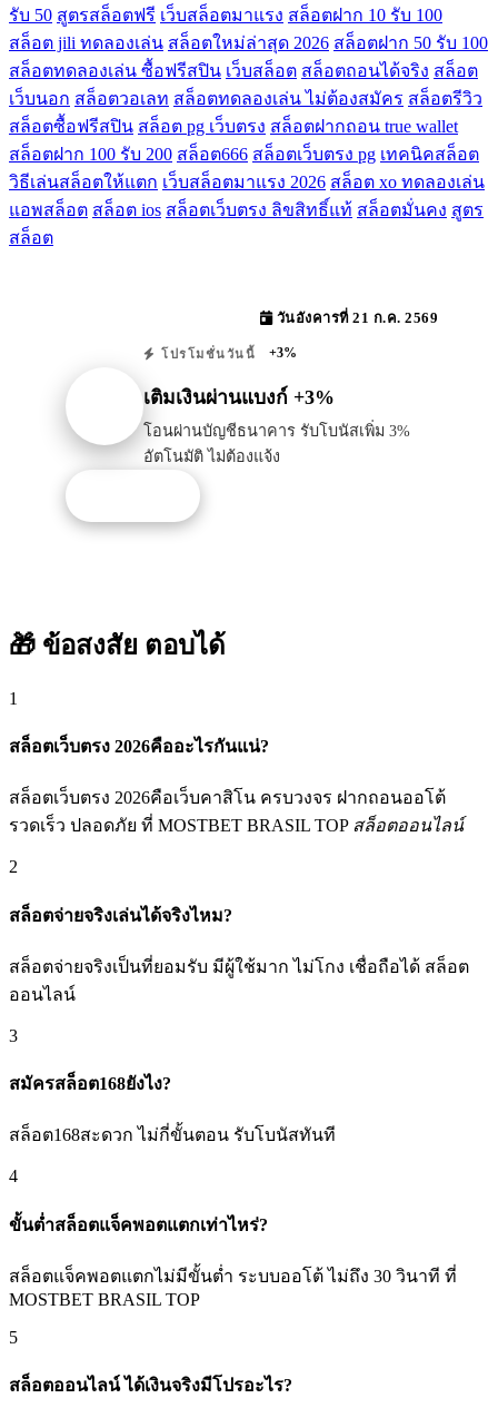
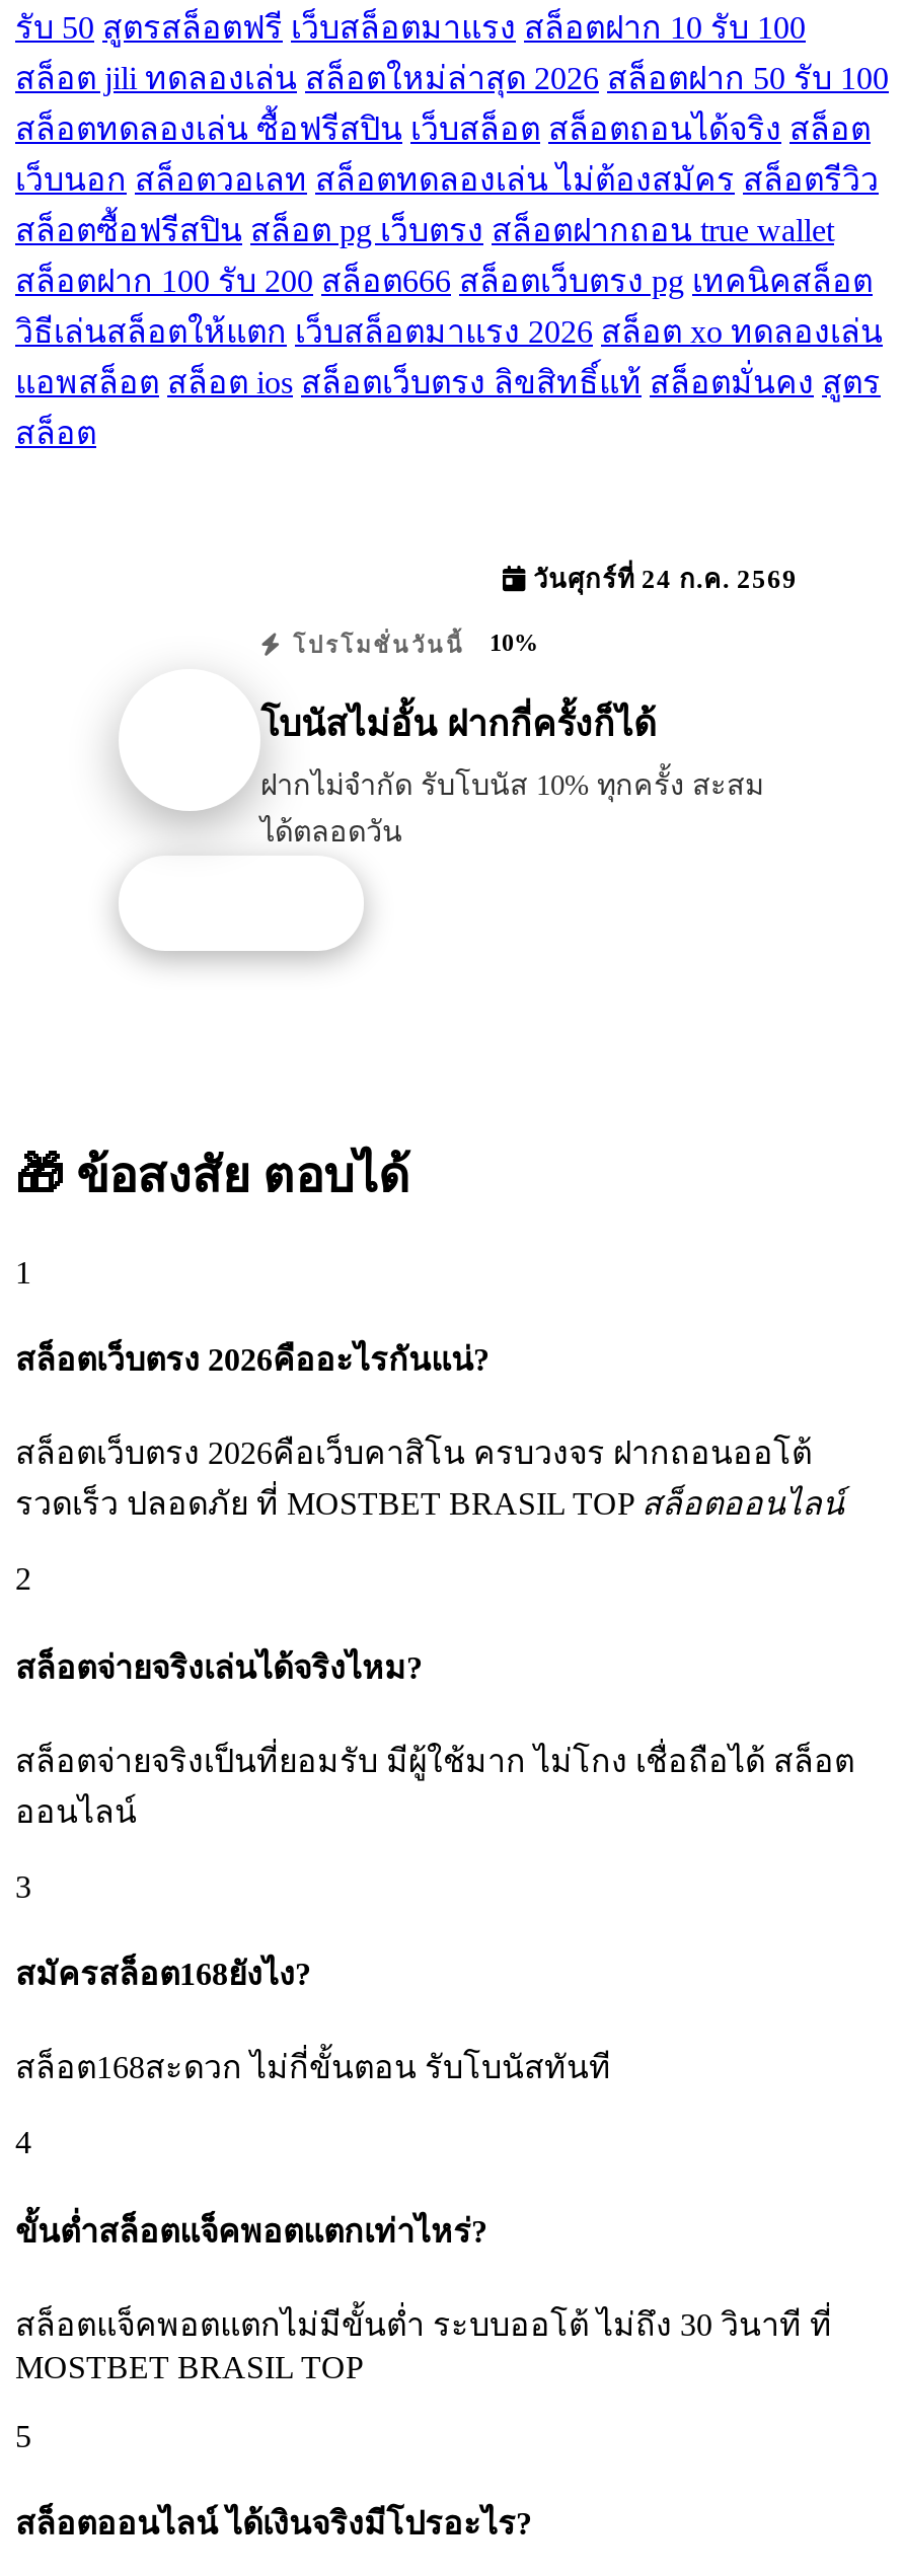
[272,311,438,327] วันอังคารที่ 21 ก.ค. 2569 -> [526,567,798,595] วันศุกร์ที่ 24 ก.ค. 2569
[156,346,297,361] โปรโมชั่นวันนี้ +3% -> [284,630,538,658] โปรโมชั่นวันนี้ 10%
[143,386,335,409] เติมเงินผ่านแบงก์ +3% -> [260,704,656,744] โบนัสไม่อั้น ฝากกี่ครั้งก็ได้
[143,422,410,465] โอนผ่านบัญชีธนาคาร รับโบนัสเพิ่ม 3% | อัตโนมัติ ไม่ต้องแจ้ง -> [260,769,763,848] ฝากไม่จำกัด รับโบนัส 10% ทุกครั้ง สะสม | ได้ตลอดวัน

